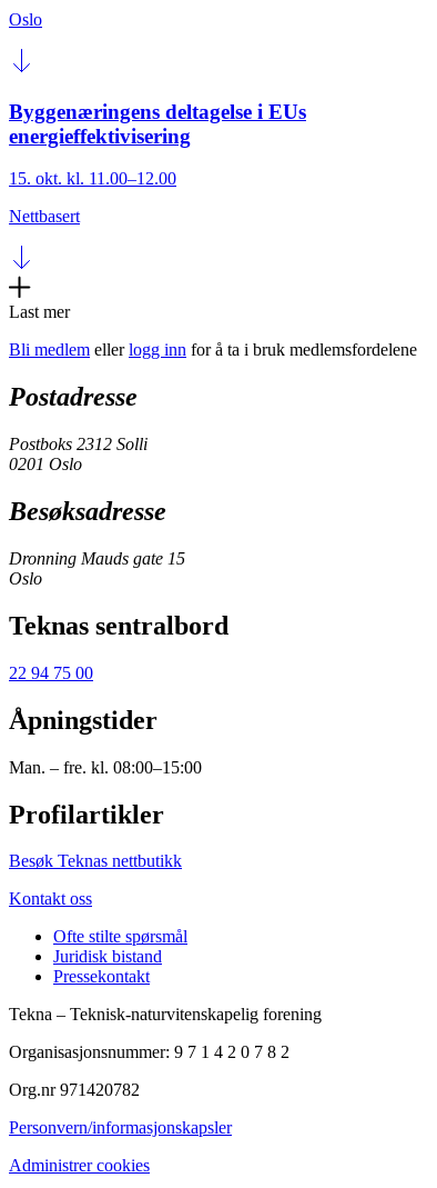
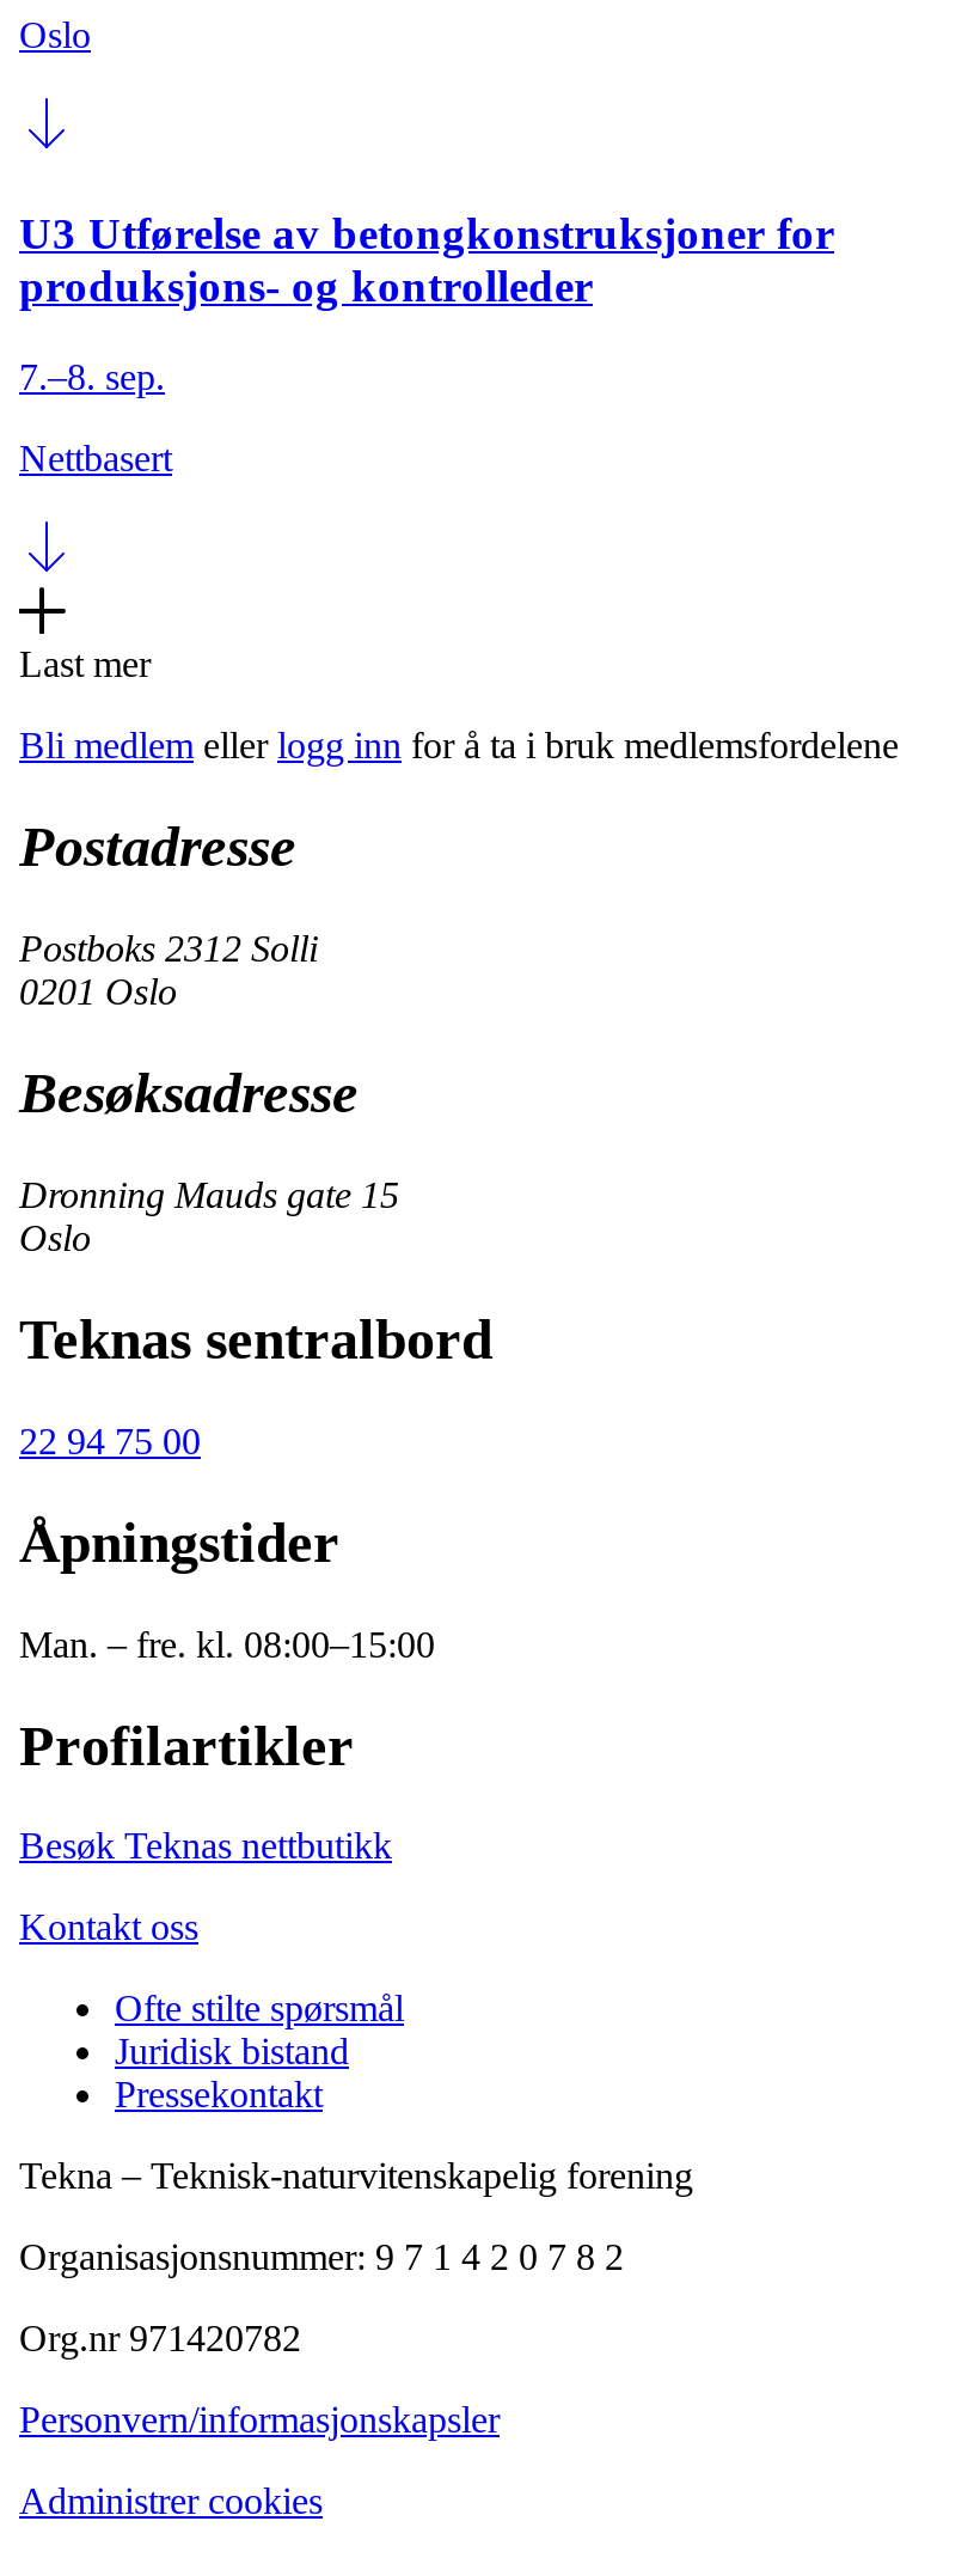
[9,100,306,147] Byggenæringens deltagelse i EUs | energieffektivisering -> [19,207,834,310] U3 Utførelse av betongkonstruksjoner for | produksjons- og kontrolleder
[9,169,176,188] 15. okt. kl. 11.00–12.00 -> [19,357,165,398] 7.–8. sep.

